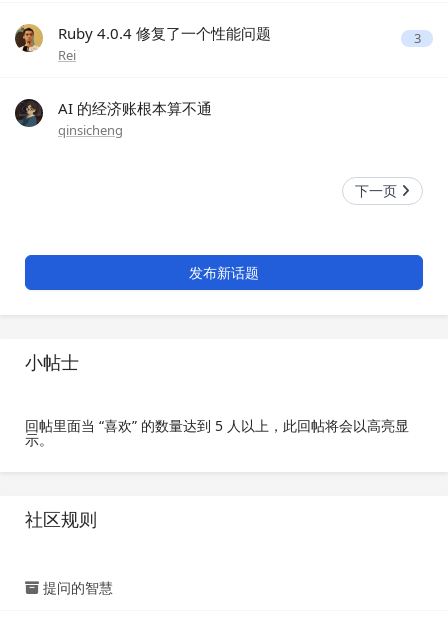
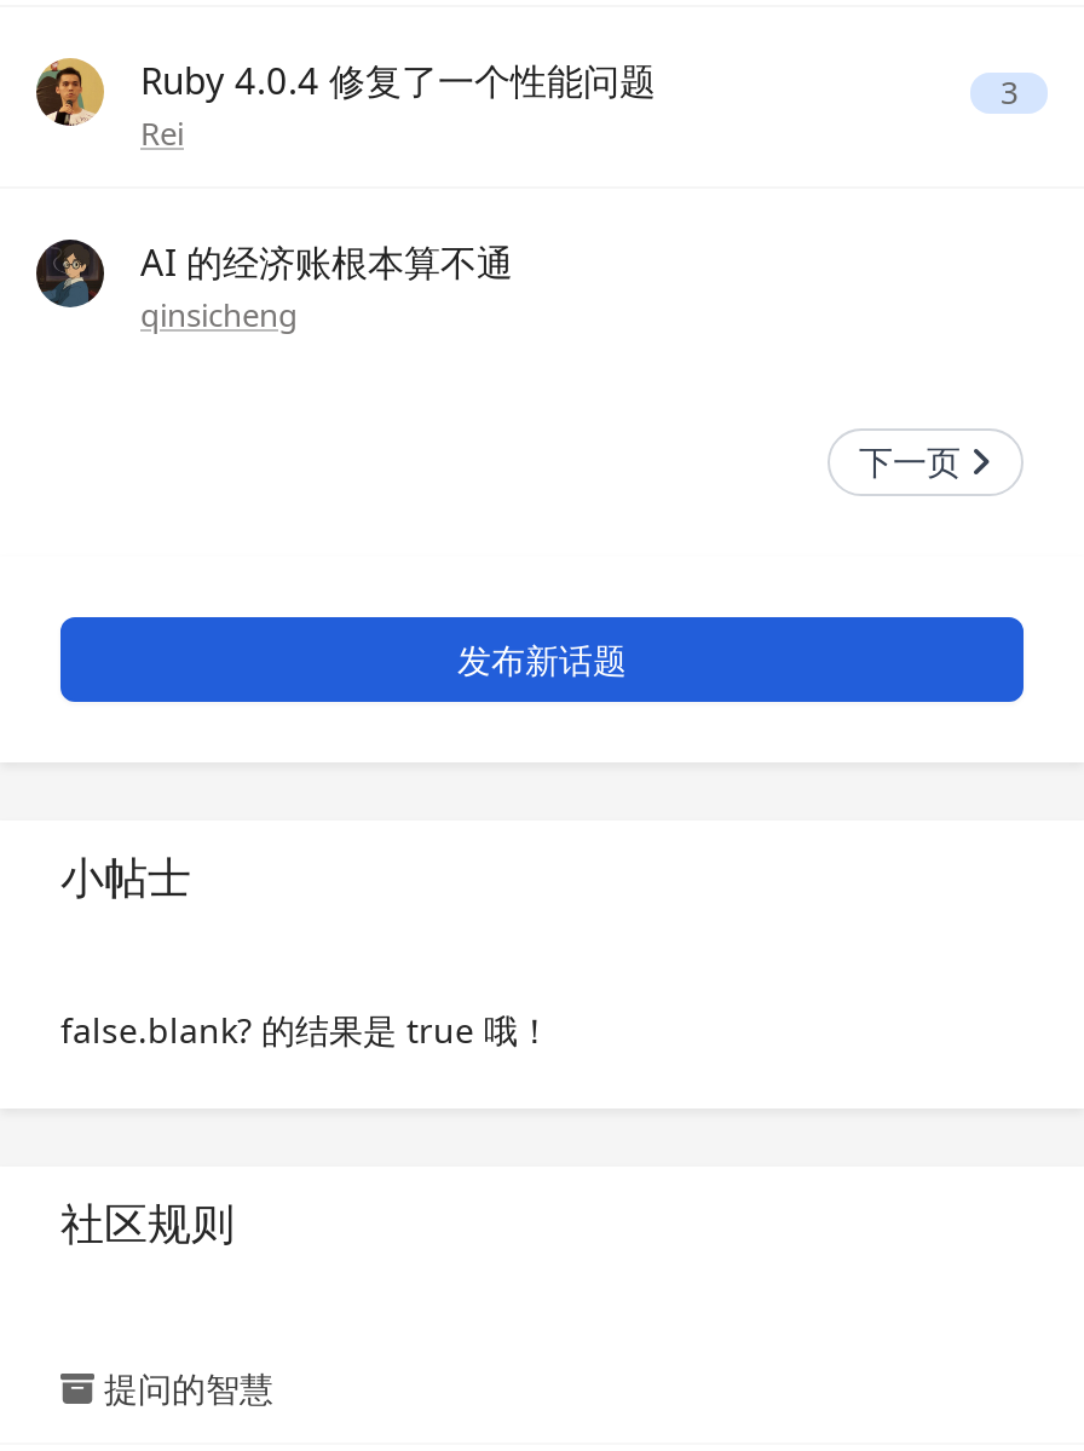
[25,416,409,449] 回帖里面当 “喜欢” 的数量达到 5 人以上，此回帖将会以高亮显 | 示。 -> [60,1006,552,1052] false.blank? 的结果是 true 哦！

